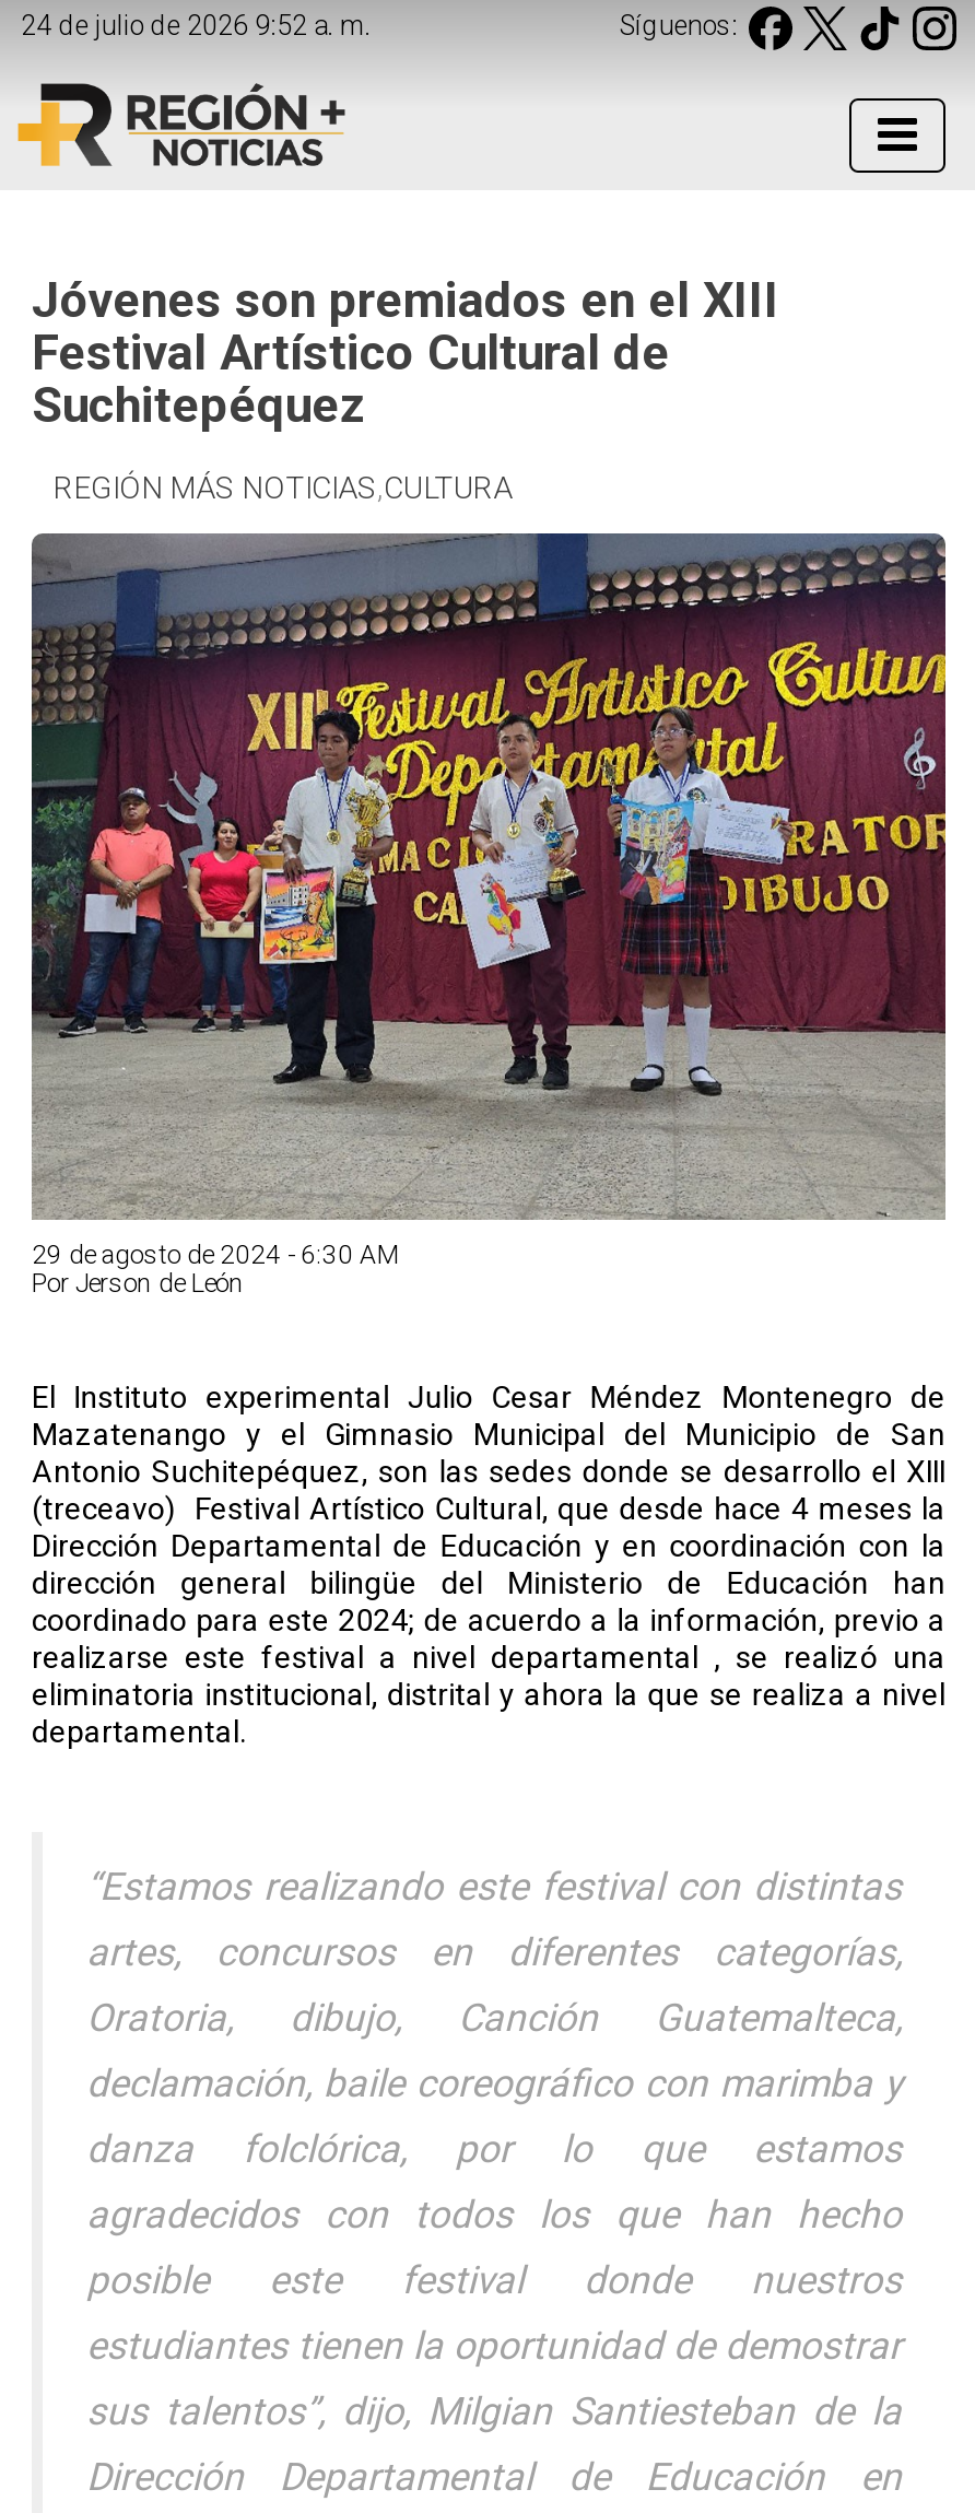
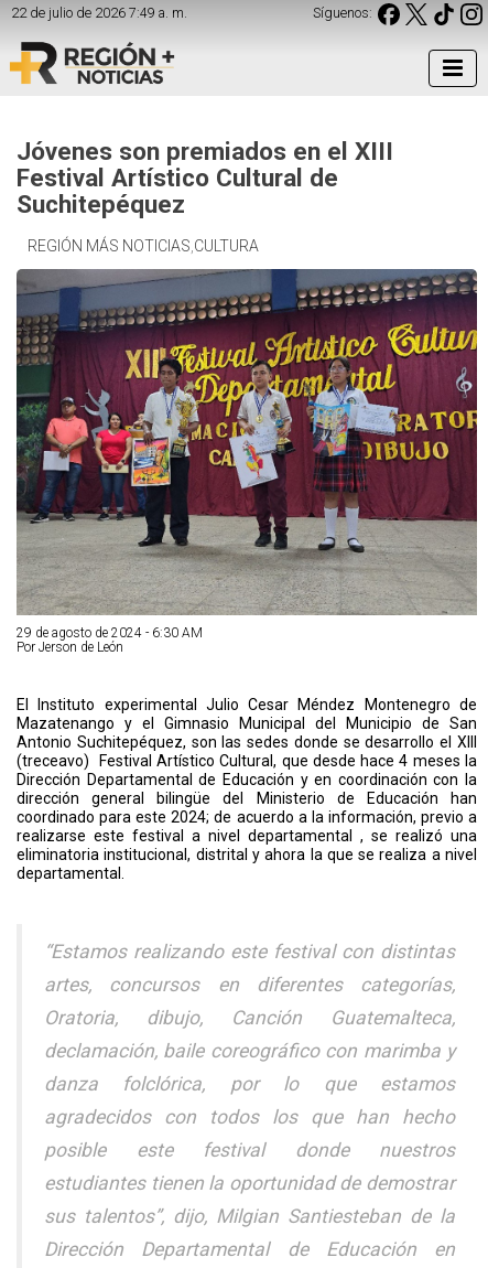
[21,8,371,40] 24 de julio de 2026 9:52 a. m. -> [11,4,187,20] 22 de julio de 2026 7:49 a. m.

